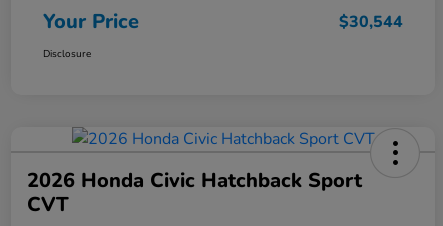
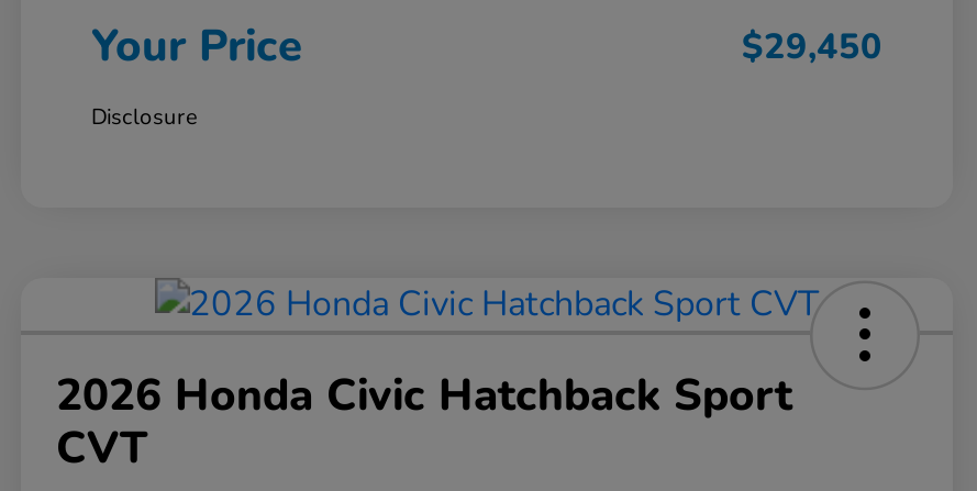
[339,11,403,33] $30,544 -> [742,23,882,71] $29,450

